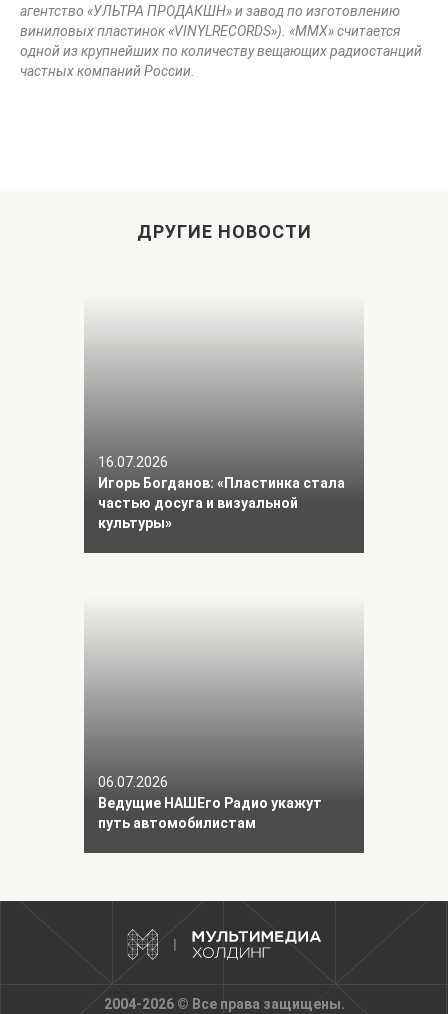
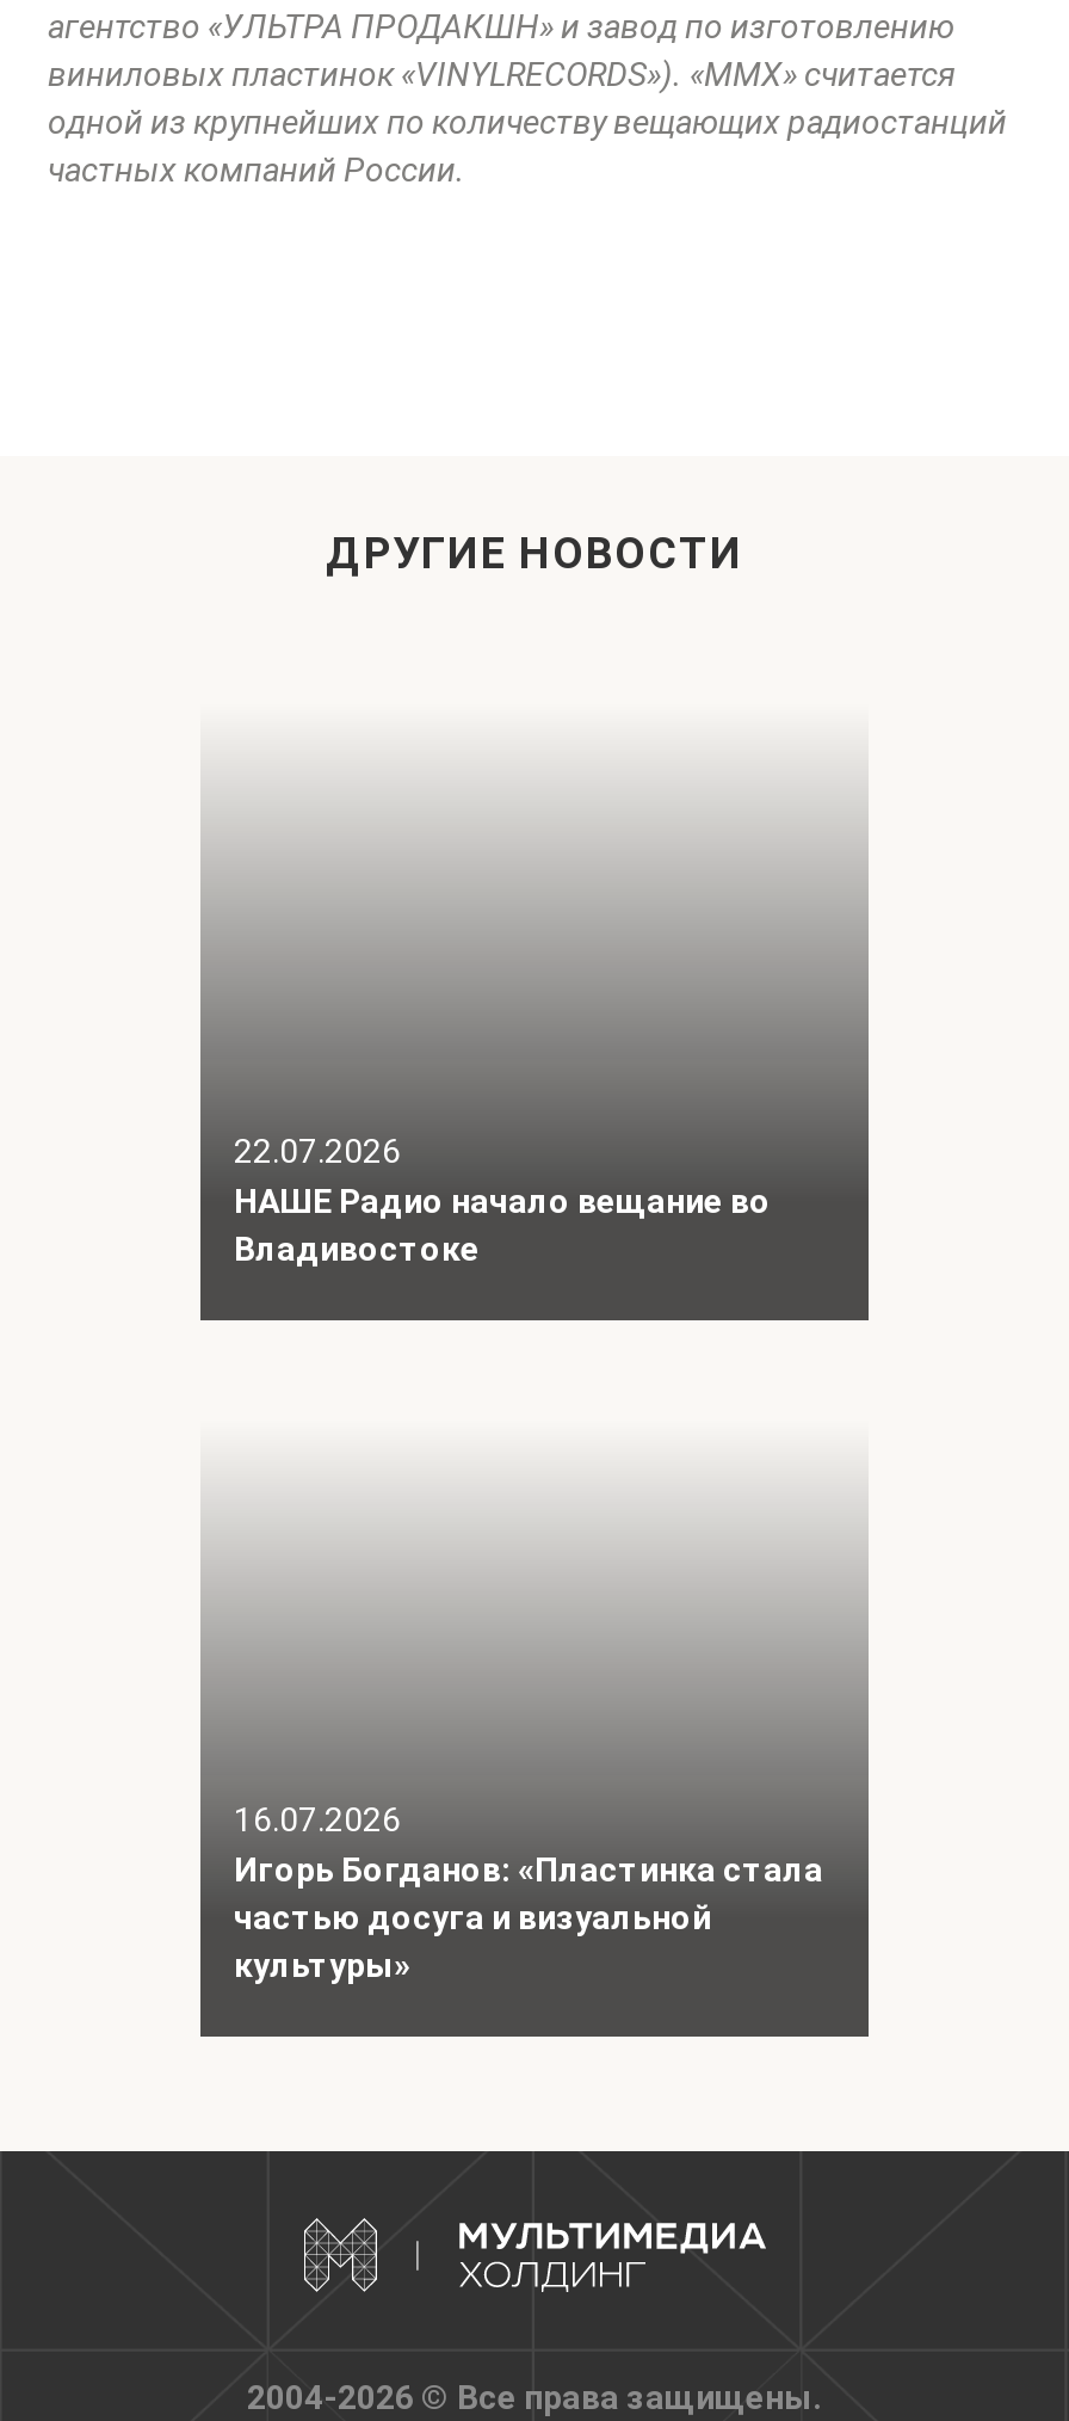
none -> [234,1132,771,1268] 22.07.2026 | НАШЕ Радио начало вещание во | Владивостоке
moved [98,454,345,531] -> [234,1800,823,1984]: 16.07.2026 | Игорь Богданов: «Пластинка стала | частью досуга и визуальной | культуры»
[98,774,322,831] 06.07.2026 | Ведущие НАШЕго Радио укажут | путь автомобилистам -> none

